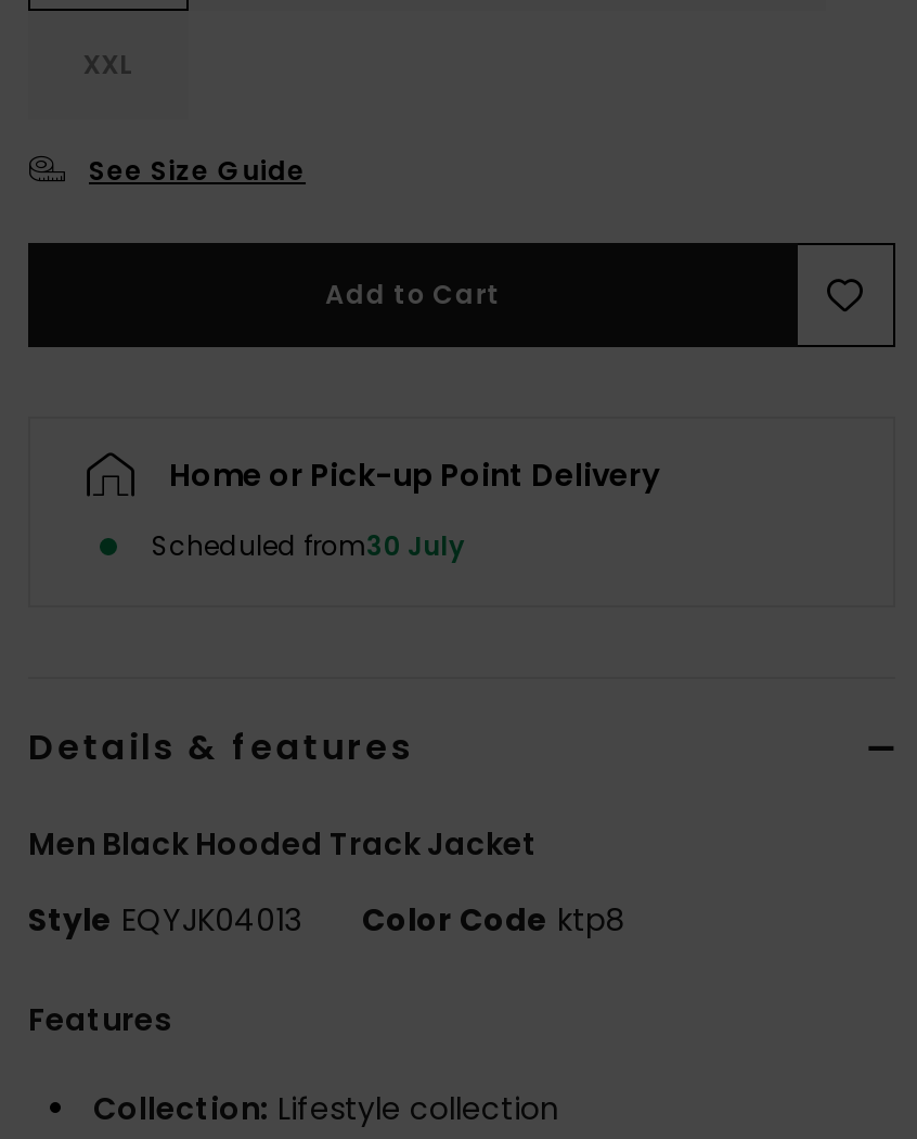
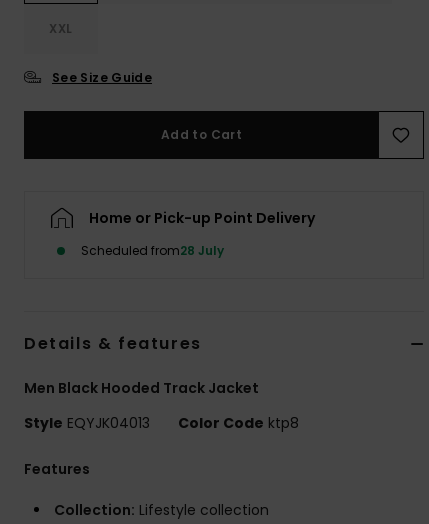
[152,527,464,564] Scheduled from30 July -> [81,242,224,259] Scheduled from28 July

